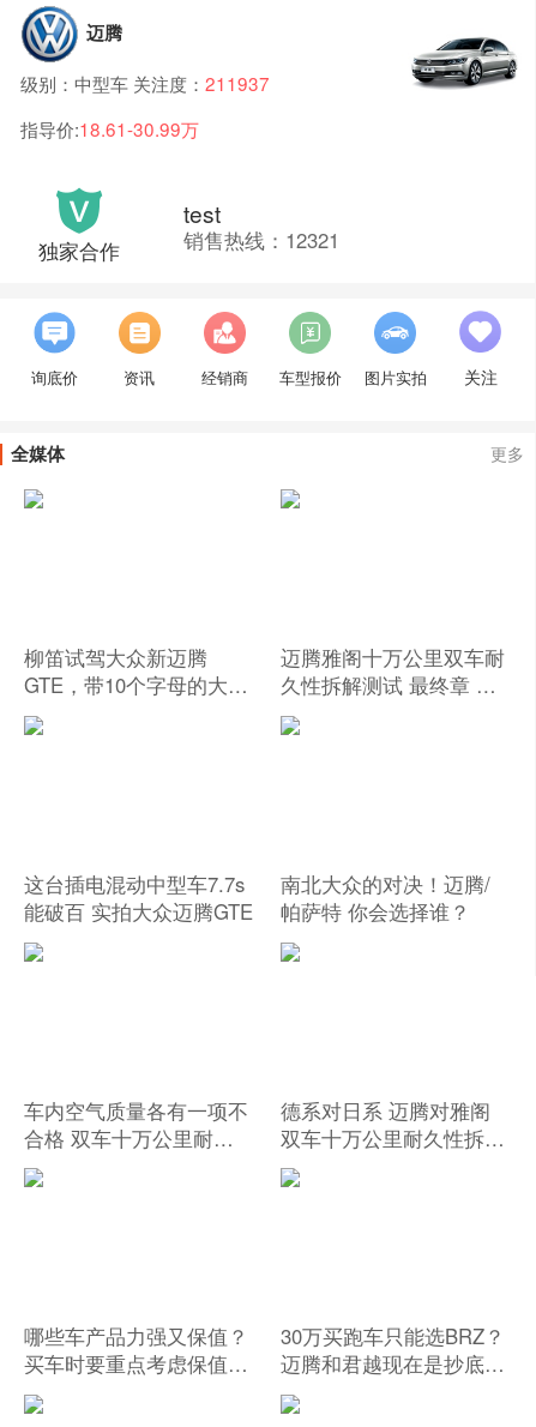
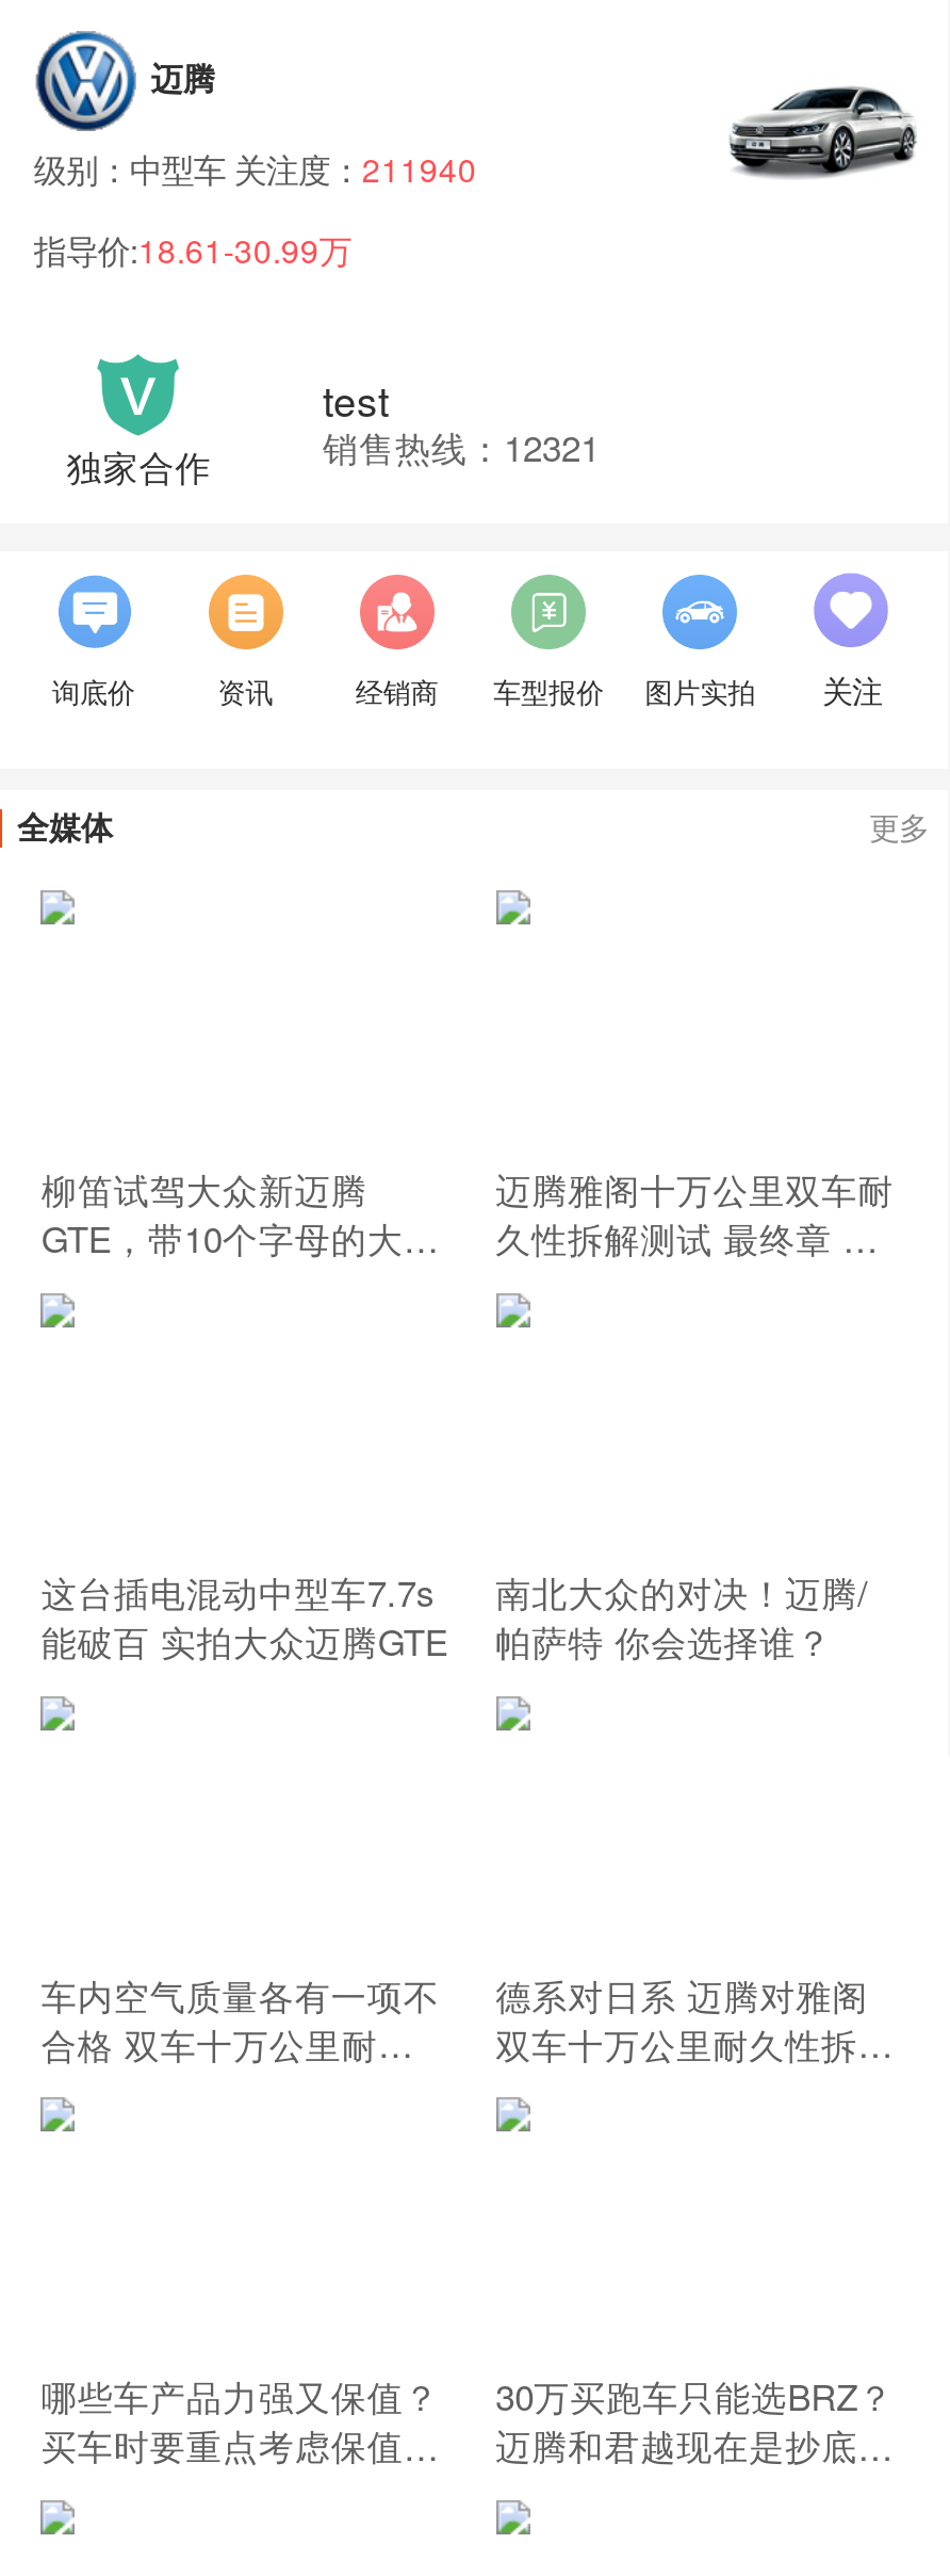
[20,69,270,96] 级别：中型车 关注度：211937 -> [34,144,477,191] 级别：中型车 关注度：211940

